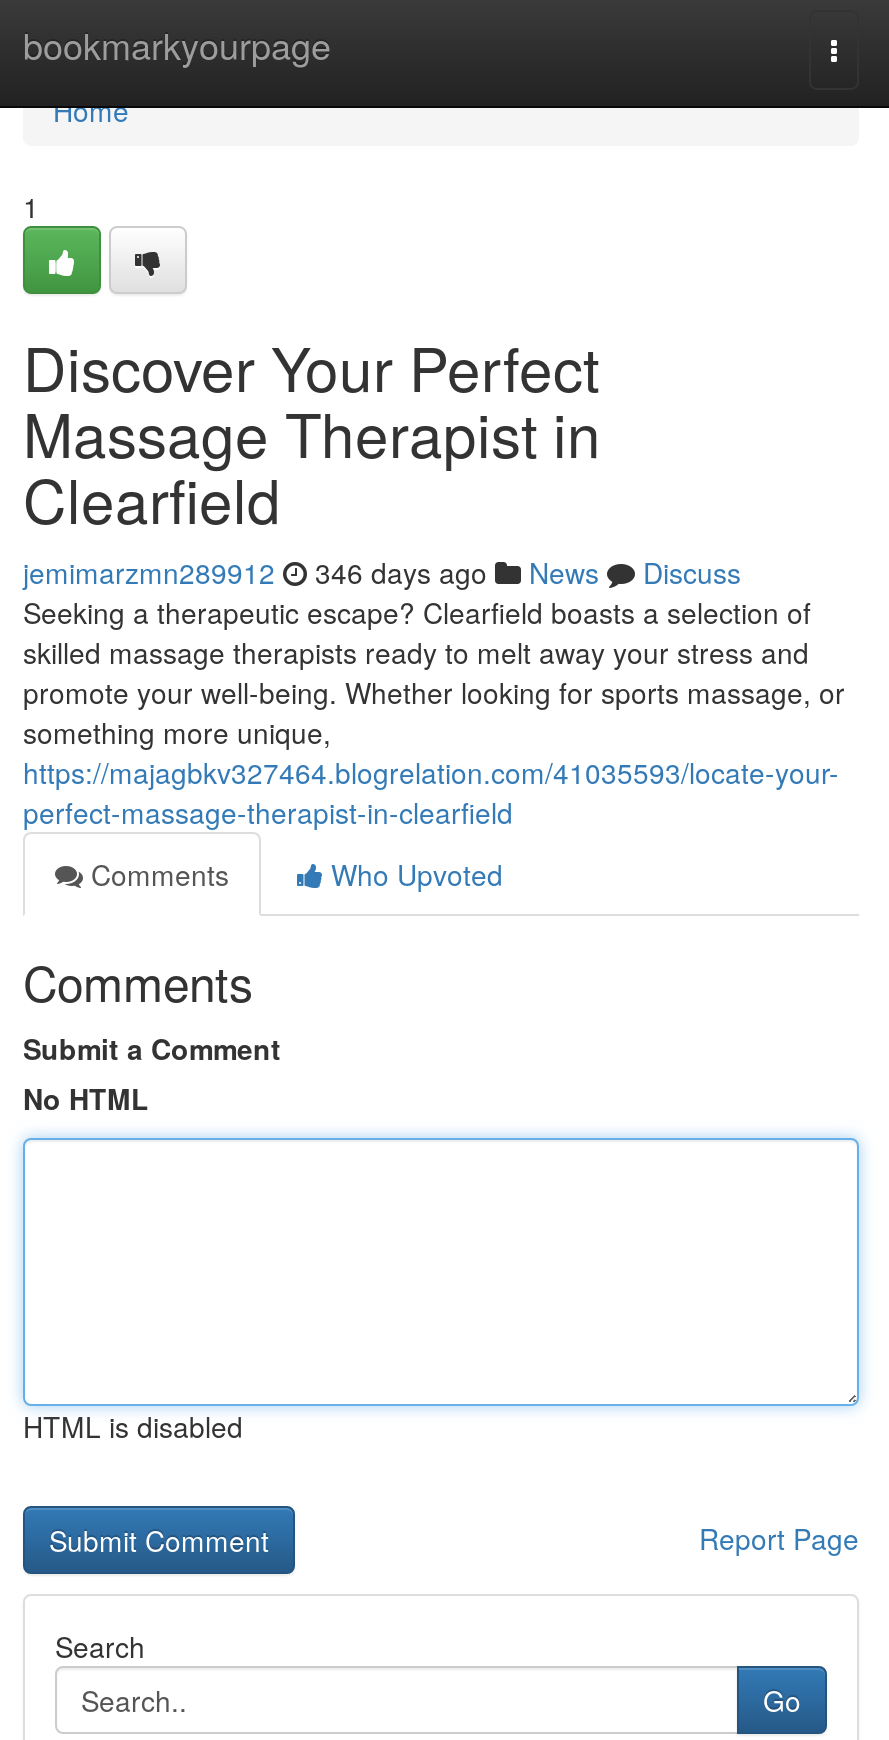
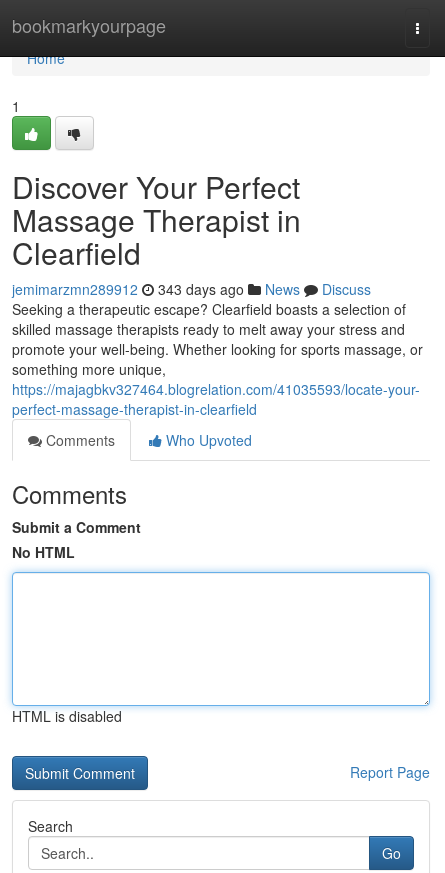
[23,552,741,592] jemimarzmn289912 346 days ago News Discuss -> [12,279,371,299] jemimarzmn289912 343 days ago News Discuss

